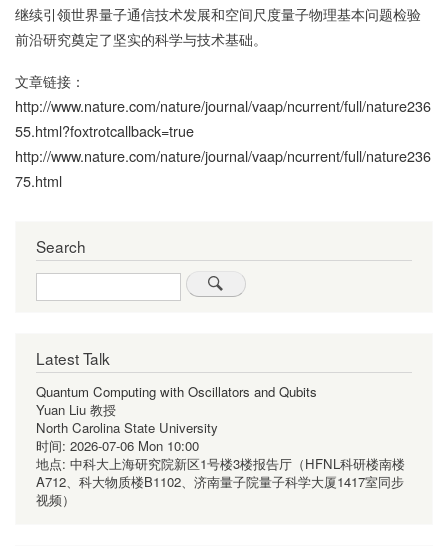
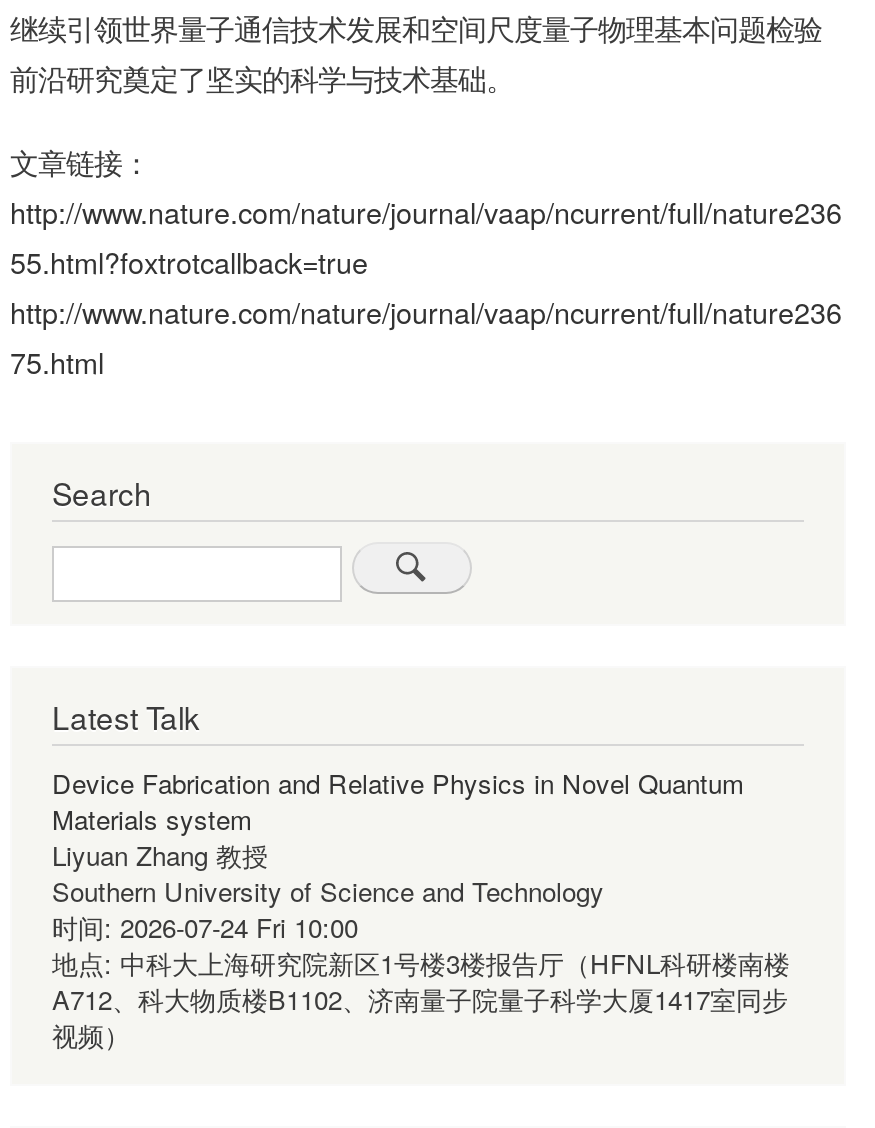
[36,382,317,455] Quantum Computing with Oscillators and Qubits | Yuan Liu 教授 | North Carolina State University | 时间: 2026-07-06 Mon 10:00 -> [52,763,744,945] Device Fabrication and Relative Physics in Novel Quantum | Materials system | Liyuan Zhang 教授 | Southern University of Science and Technology | 时间: 2026-07-24 Fri 10:00

